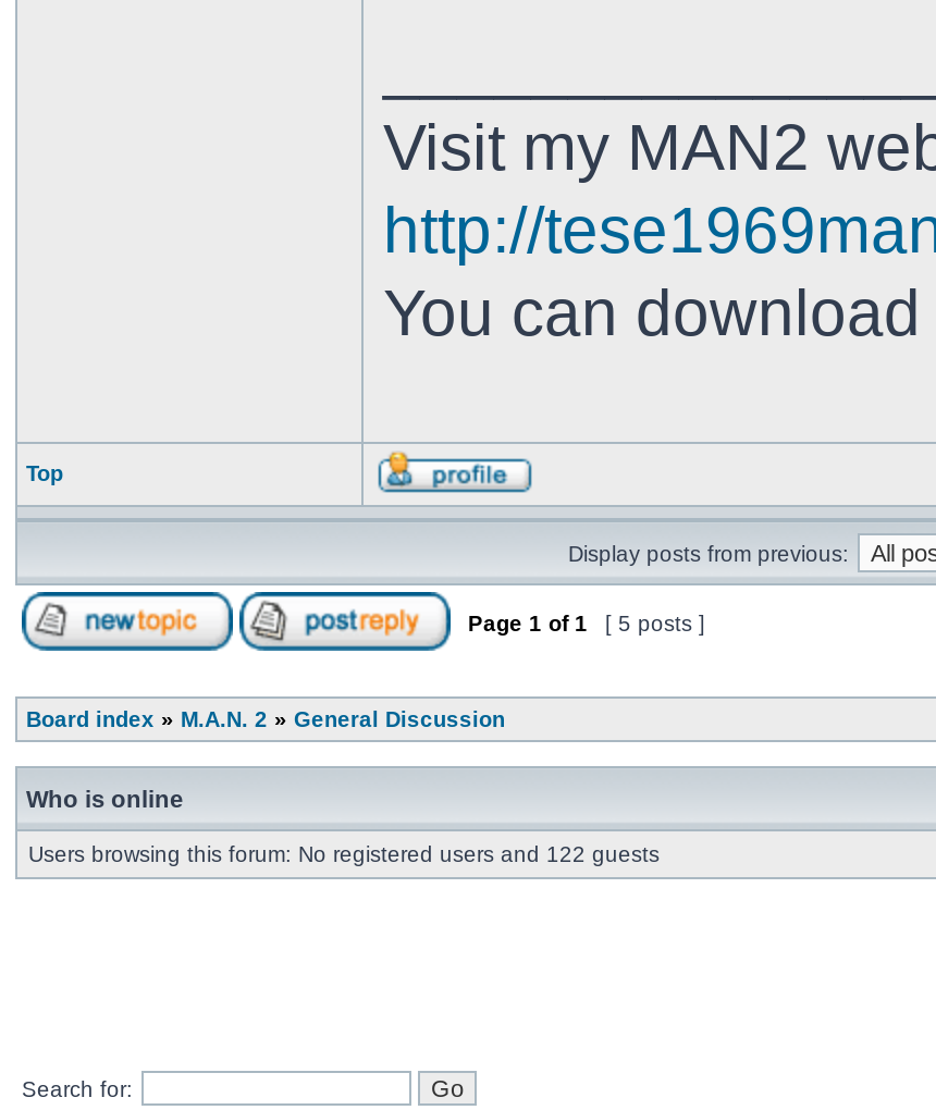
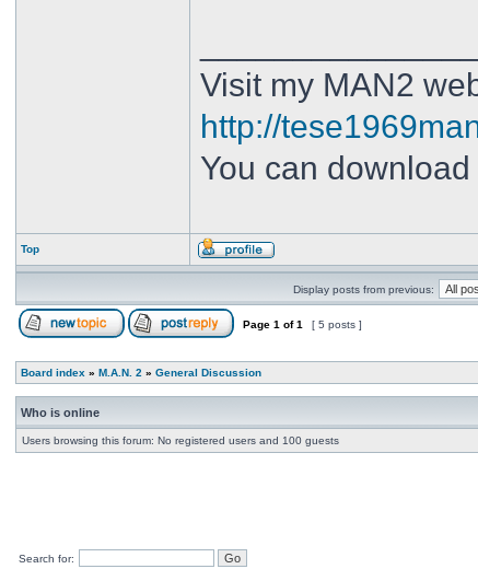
[28,842,660,866] Users browsing this forum: No registered users and 122 guests -> [22,434,339,446] Users browsing this forum: No registered users and 100 guests

